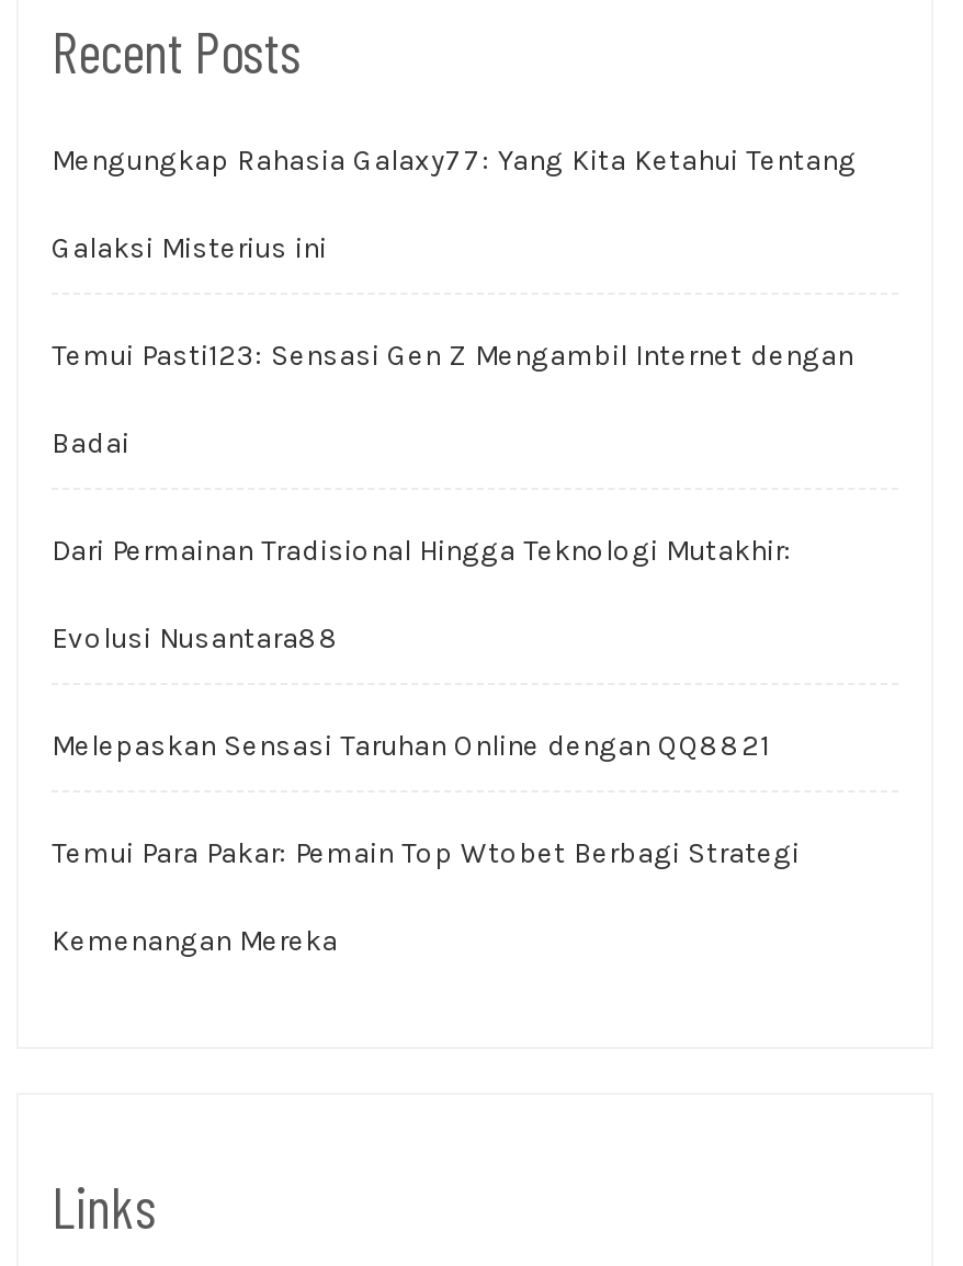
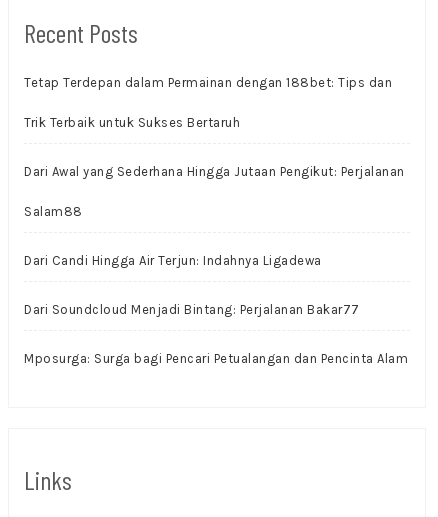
[52,143,857,956] Mengungkap Rahasia Galaxy77: Yang Kita Ketahui Tentang | Galaksi Misterius ini | Temui Pasti123: Sensasi Gen Z Mengambil Internet dengan | Badai | Dari Permainan Tradisional Hingga Teknologi Mutakhir: | Evolusi Nusantara88 | Melepaskan Sensasi Taruhan Online dengan QQ8821 | Temui Para Pakar: Pemain Top Wtobet Berbagi Strategi | Kemenangan Mereka -> [24,75,408,366] Tetap Terdepan dalam Permainan dengan 188bet: Tips dan | Trik Terbaik untuk Sukses Bertaruh | Dari Awal yang Sederhana Hingga Jutaan Pengikut: Perjalanan | Salam88 | Dari Candi Hingga Air Terjun: Indahnya Ligadewa | Dari Soundcloud Menjadi Bintang: Perjalanan Bakar77 | Mposurga: Surga bagi Pencari Petualangan dan Pencinta Alam

